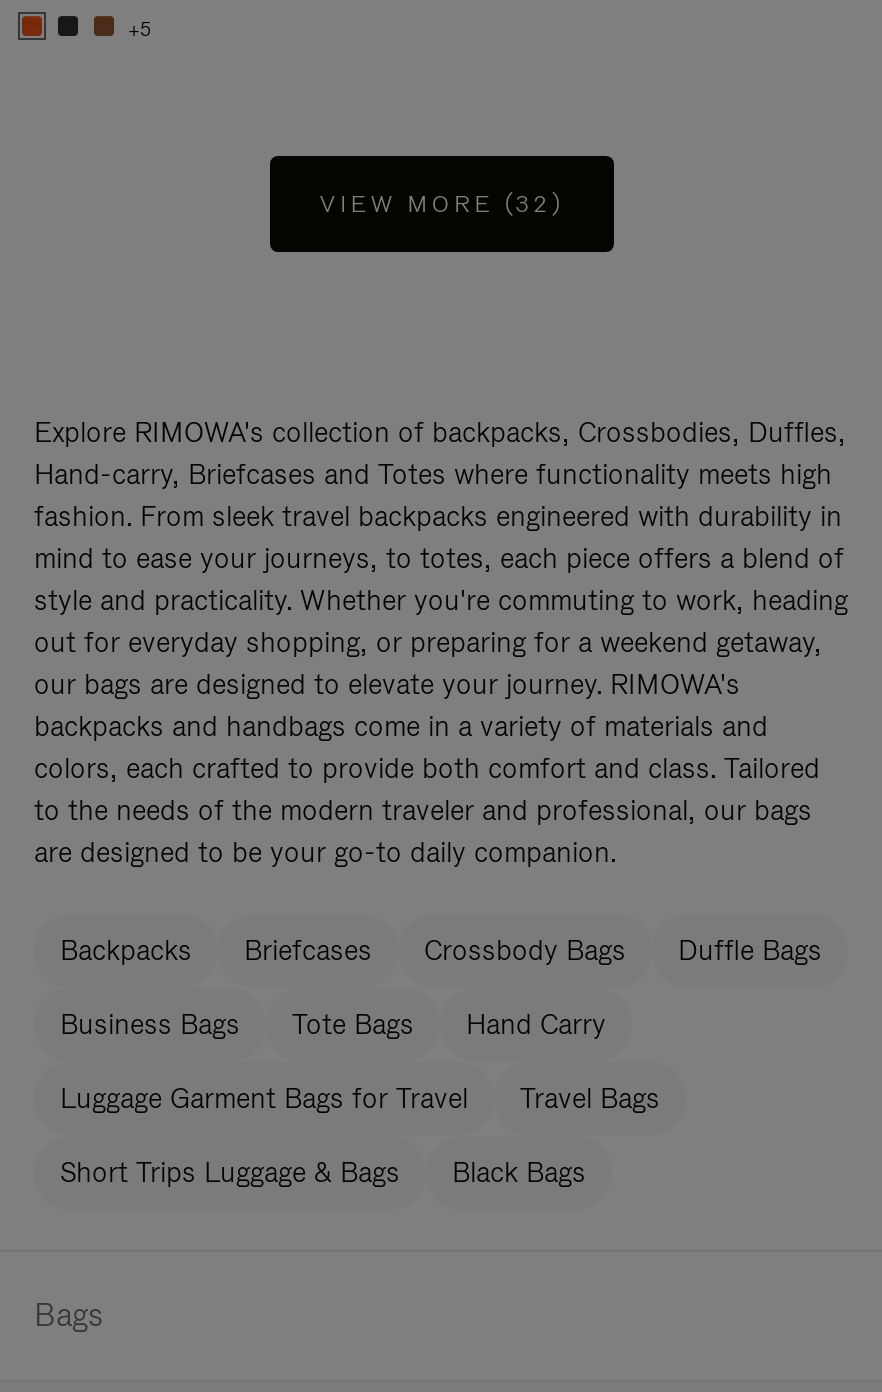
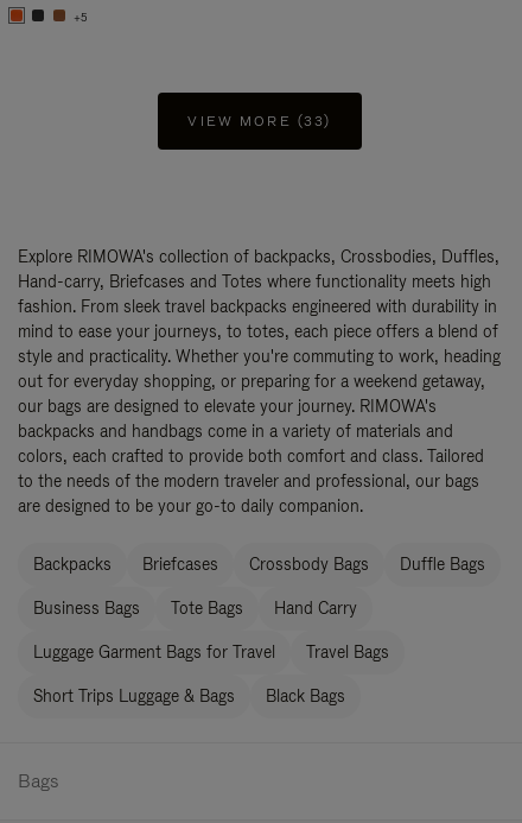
[320,188,564,220] VIEW MORE (32) -> [188,112,332,131] VIEW MORE (33)

